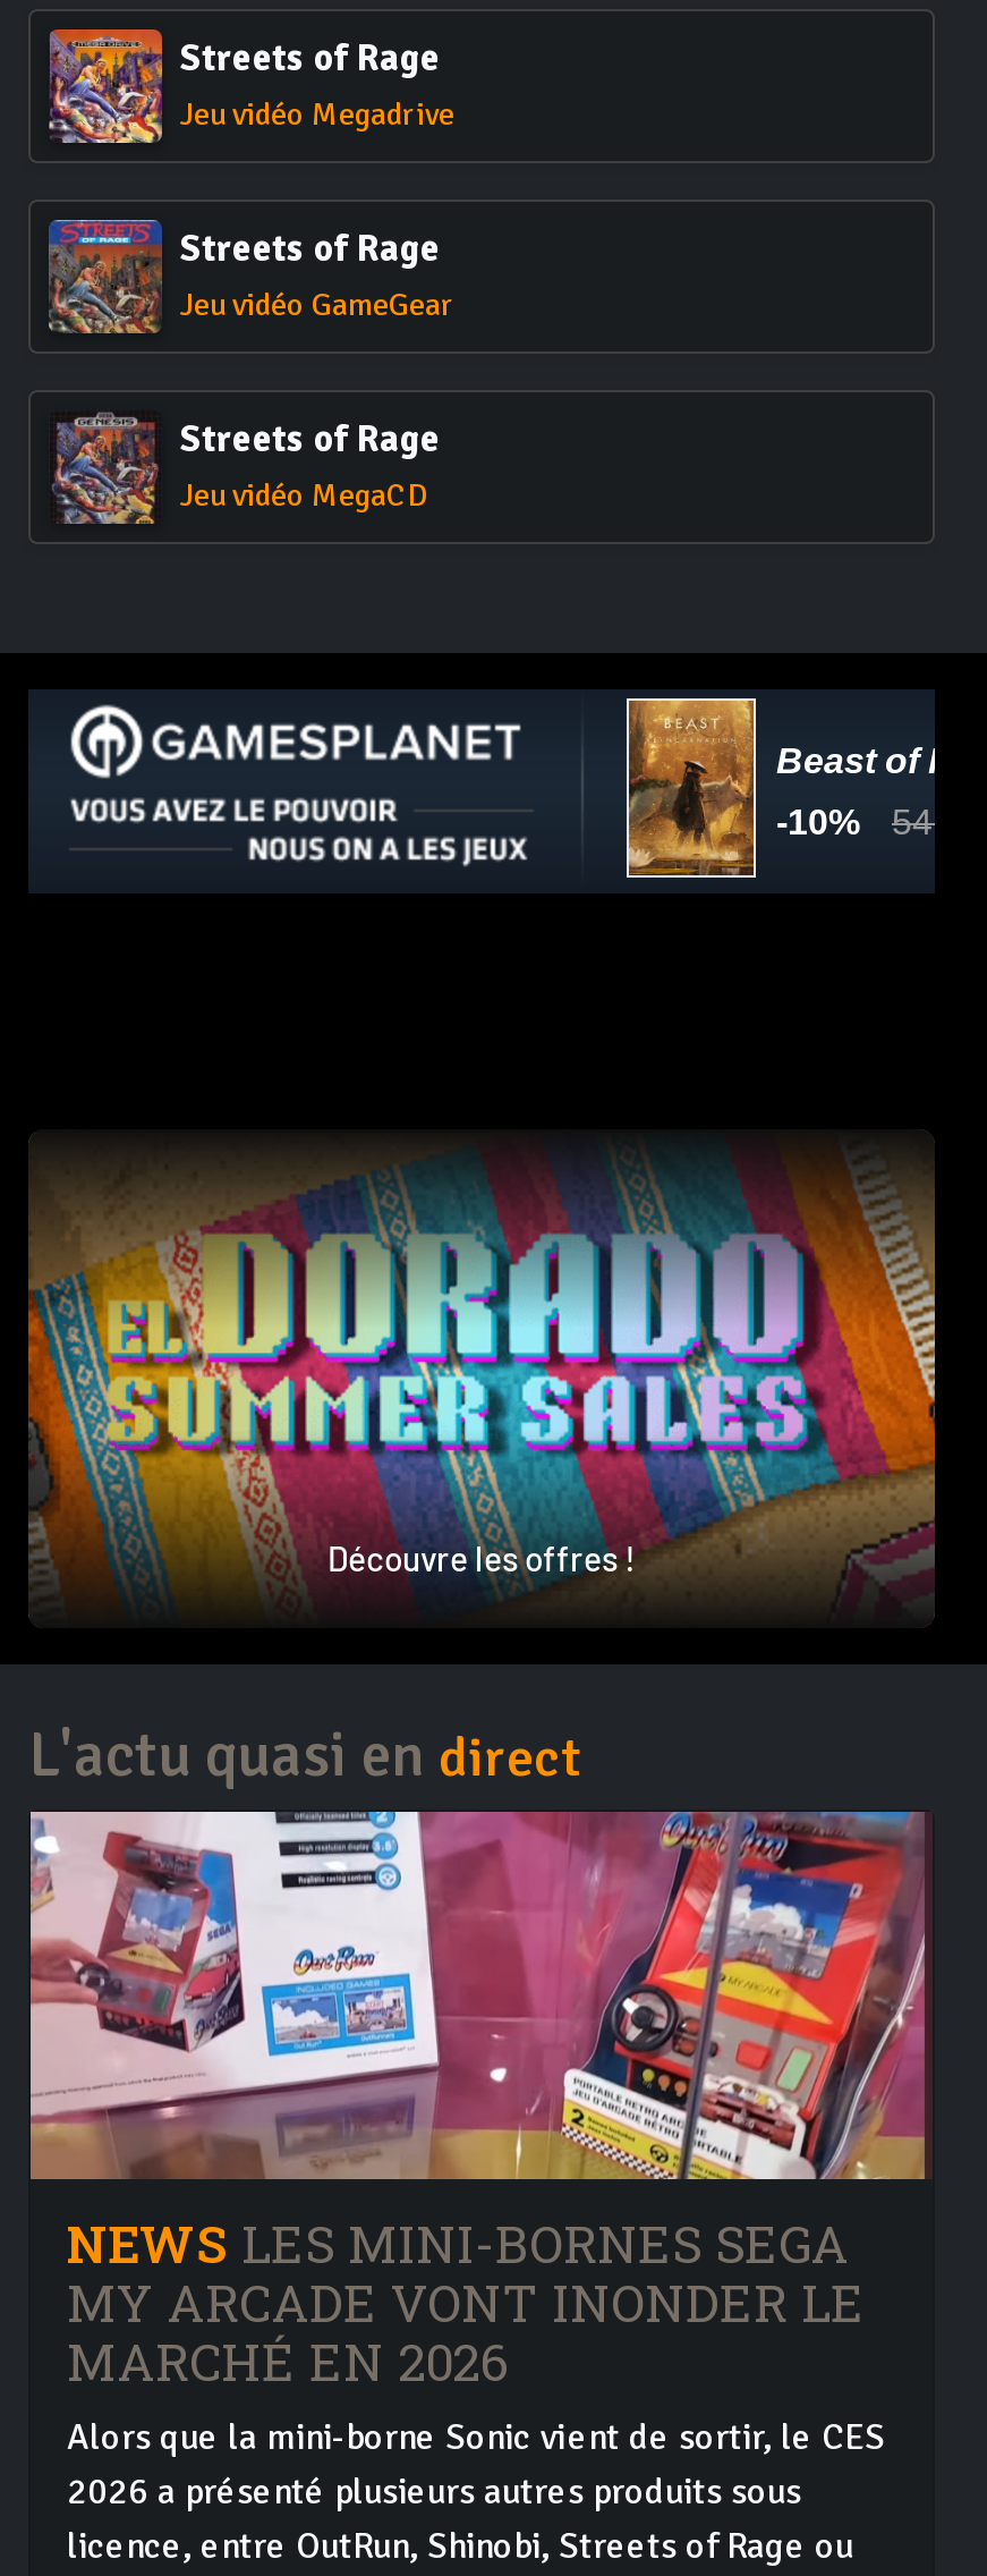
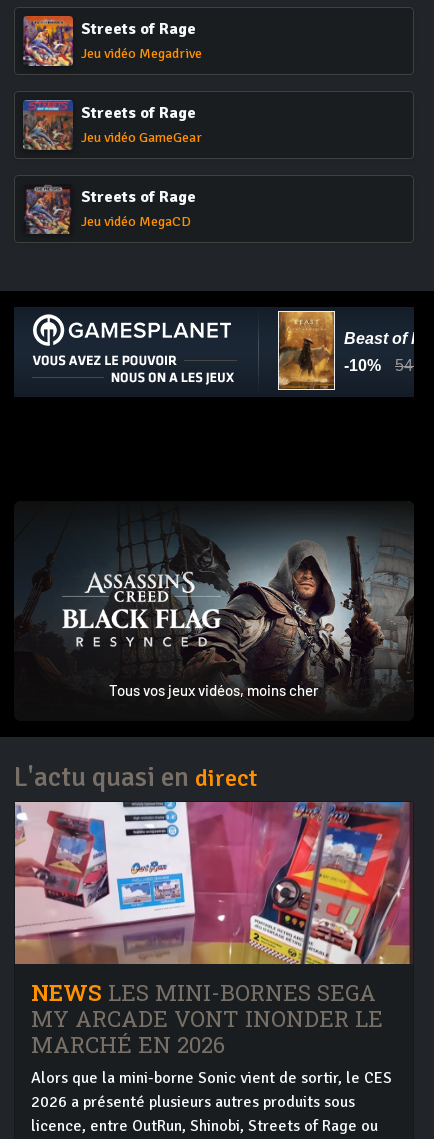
[26,1161,937,1599] [image] | Découvre les offres ! -> [14,516,414,707] [image] | Tous vos jeux vidéos, moins cher

